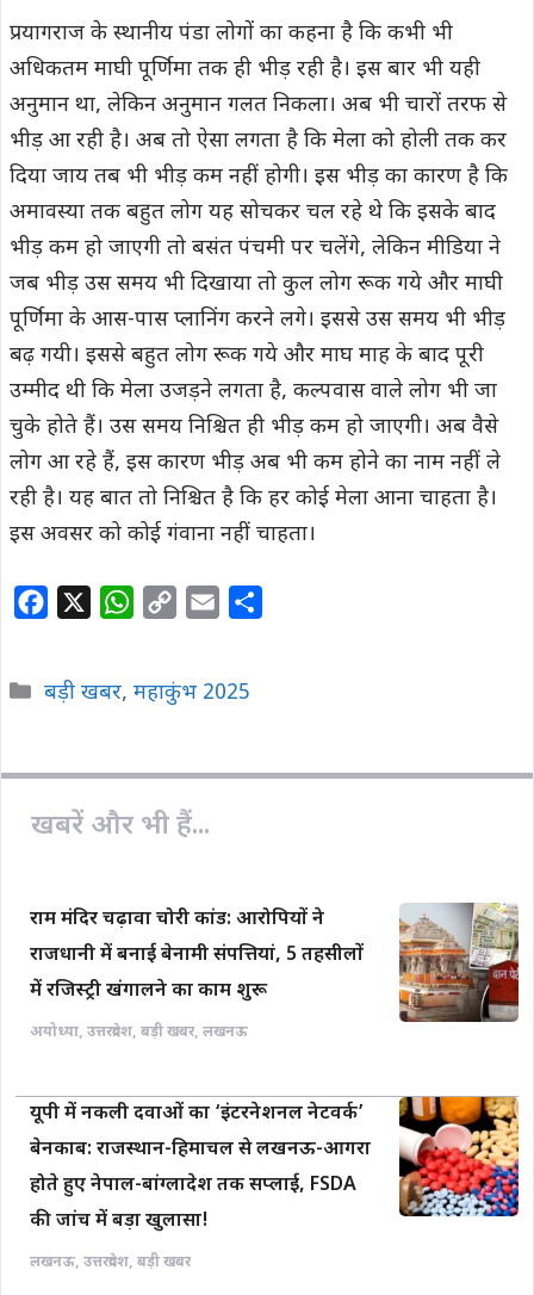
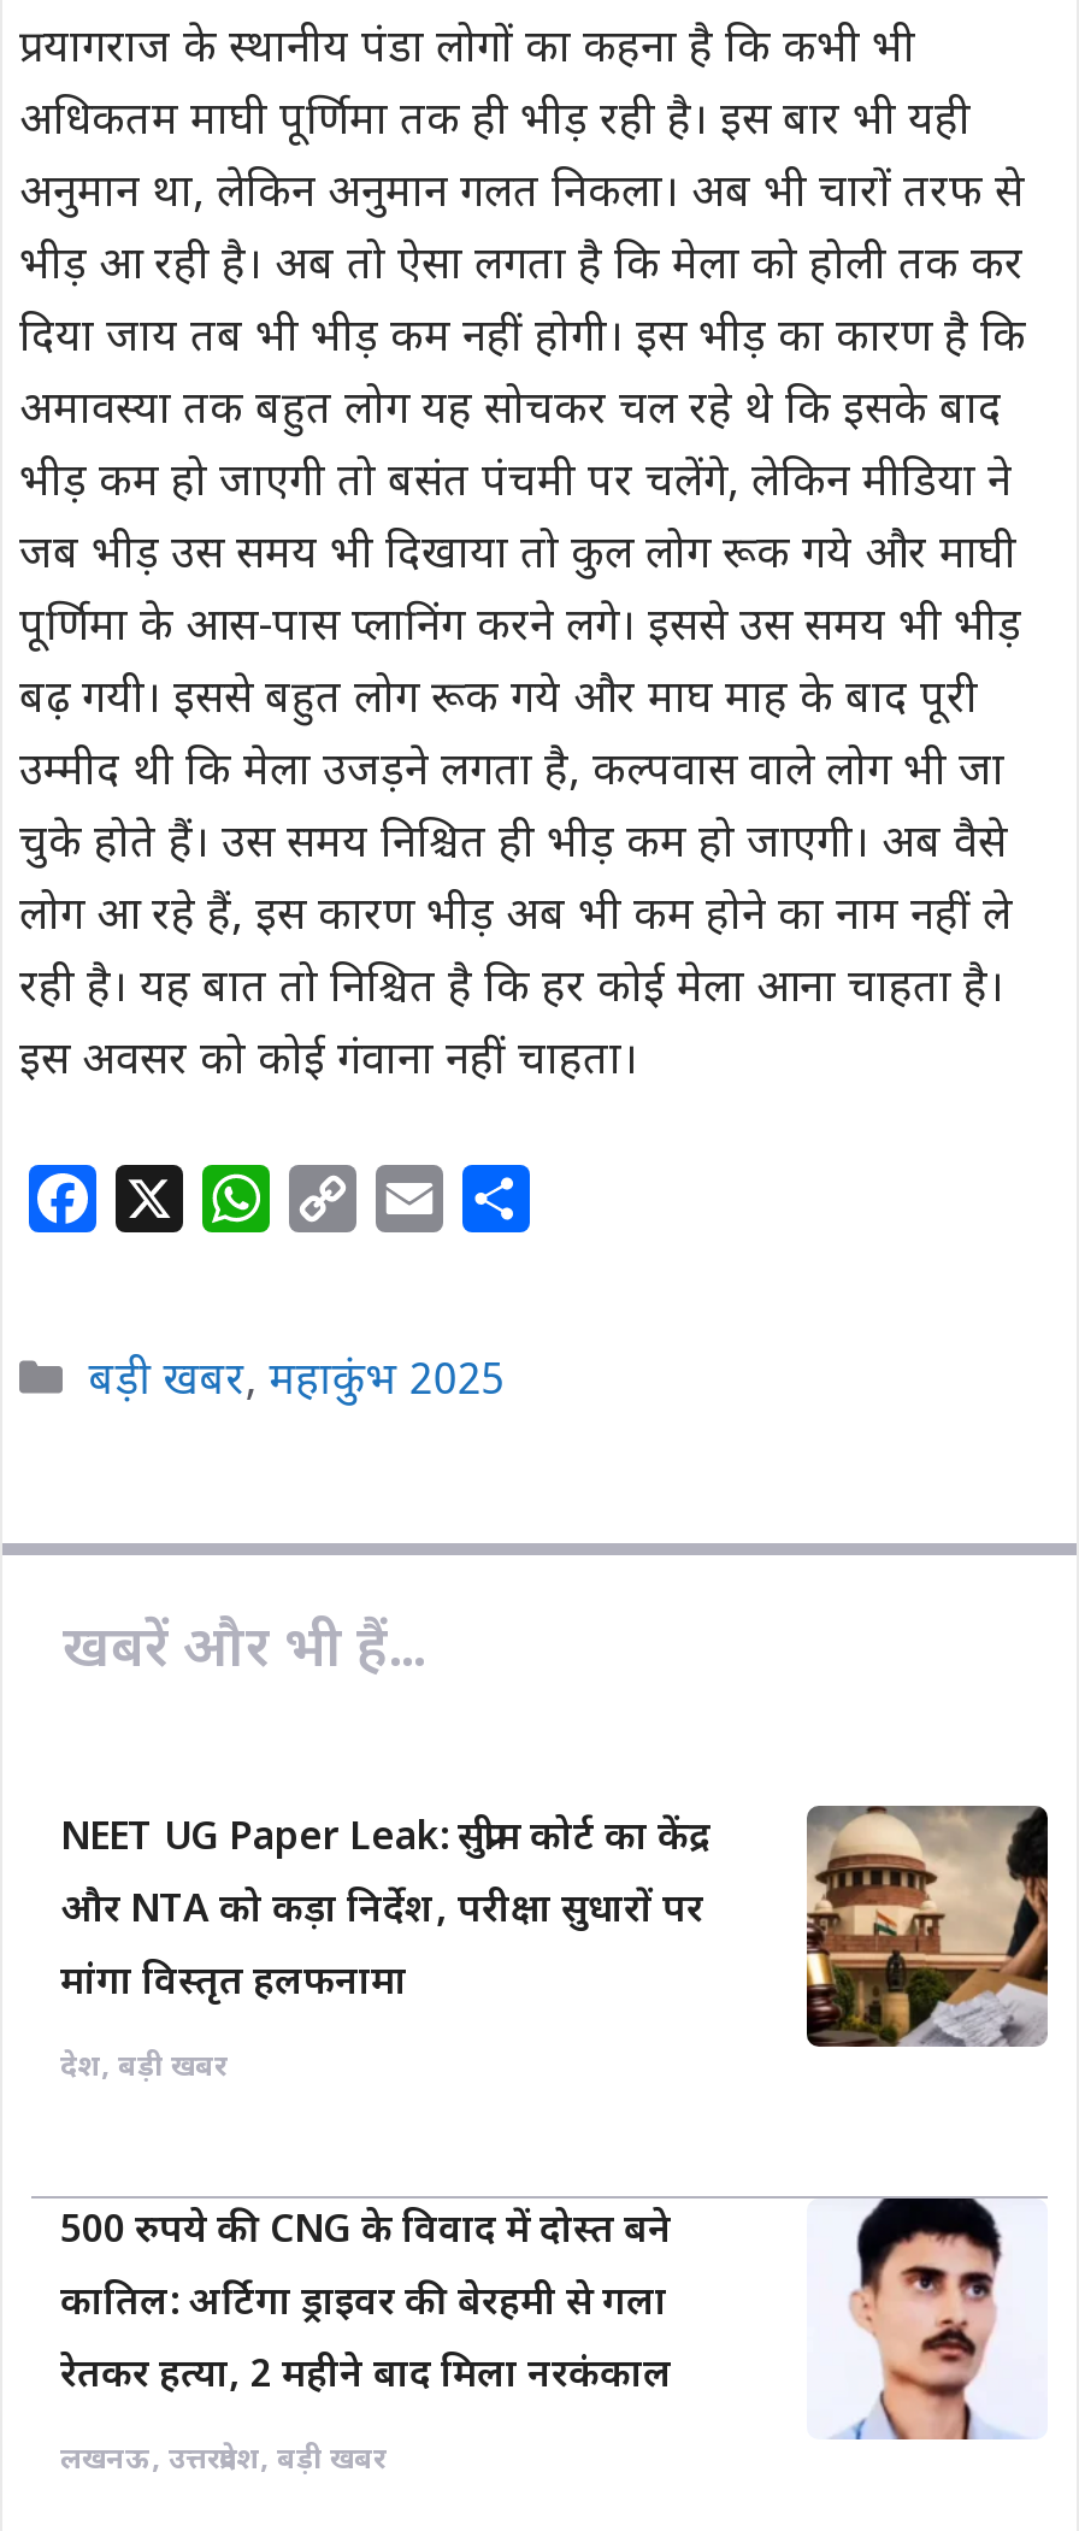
[30,903,520,1023] [image] | राम मंदिर चढ़ावा चोरी कांड: आरोपियों ने | राजधानी में बनाई बेनामी संपत्तियां, 5 तहसीलों | में रजिस्ट्री खंगालने का काम शुरू -> [60,1803,1050,2049] [image] | NEET UG Paper Leak: सुप्रीम कोर्ट का केंद्र | और NTA को कड़ा निर्देश, परीक्षा सुधारों पर | मांगा विस्तृत हलफनामा
[30,1024,248,1043] अयोध्या, उत्तरप्रदेश, बड़ी खबर, लखनऊ -> [60,2050,226,2089] देश, बड़ी खबर
[30,1102,371,1235] यूपी में नकली दवाओं का ‘इंटरनेशनल नेटवर्क’ | बेनकाब: राजस्थान-हिमाचल से लखनऊ-आगरा | होते हुए नेपाल-बांग्लादेश तक सप्लाई, FSDA | की जांच में बड़ा खुलासा! -> [60,2209,672,2405] 500 रुपये की CNG के विवाद में दोस्त बने | कातिल: अर्टिगा ड्राइवर की बेरहमी से गला | रेतकर हत्या, 2 महीने बाद मिला नरकंकाल
[398,1096,520,1217] [image] -> [807,2196,1048,2442] [image]

